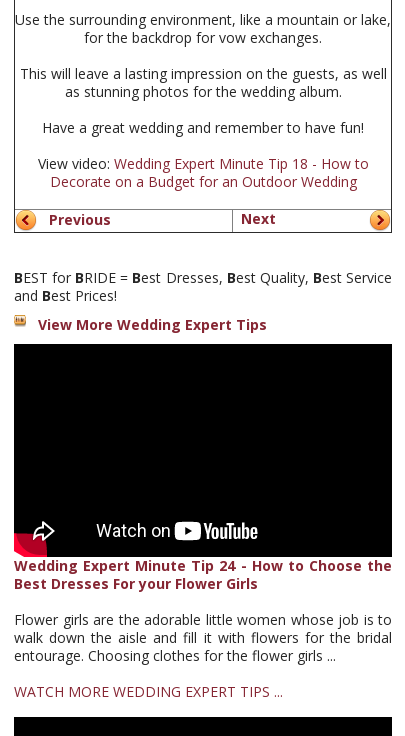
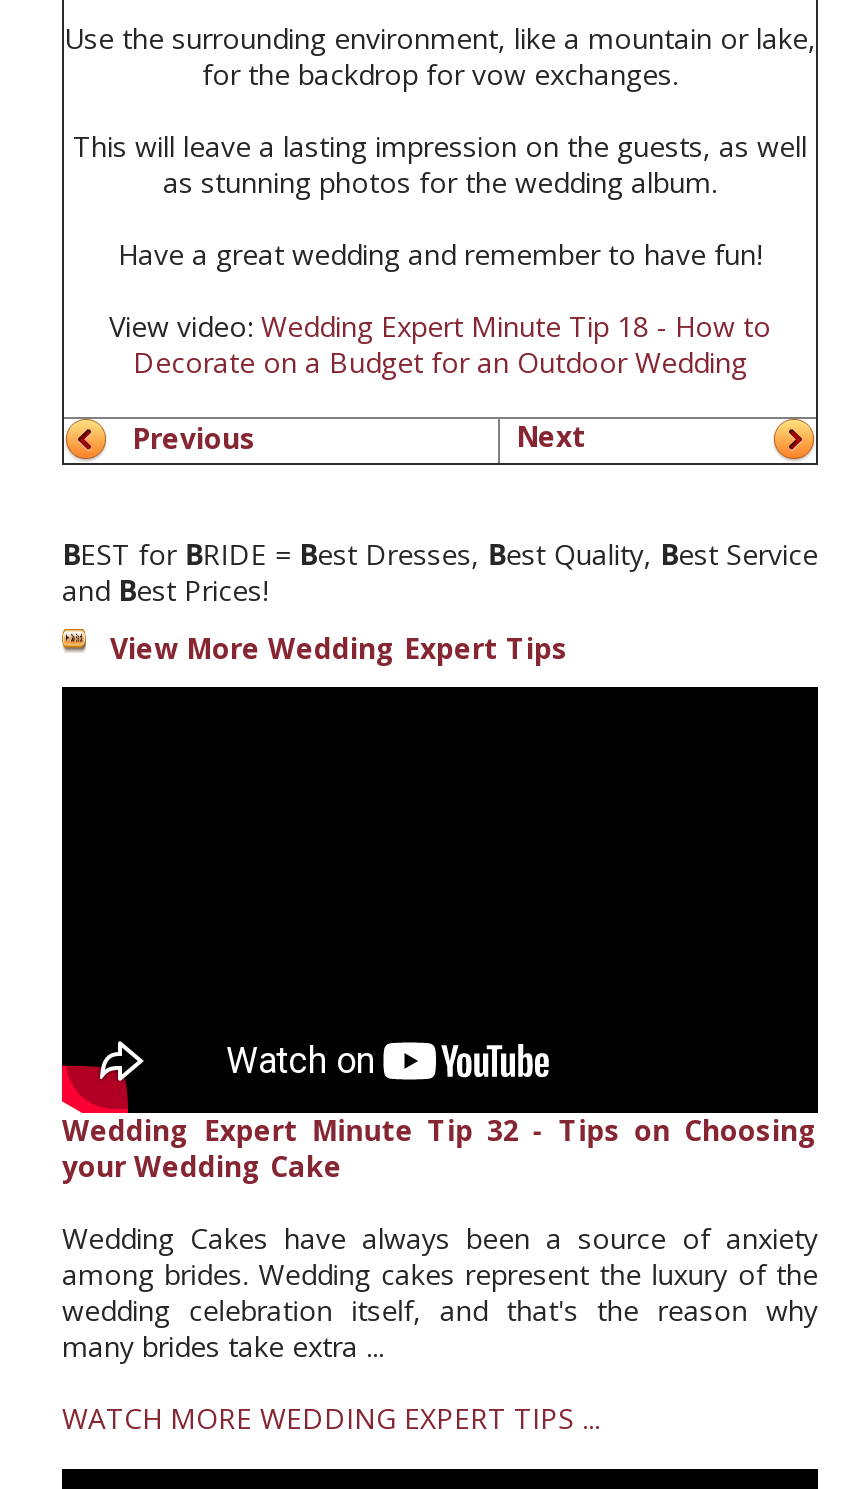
[14,556,392,593] Wedding Expert Minute Tip 24 - How to Choose the | Best Dresses For your Flower Girls -> [62,1111,818,1185] Wedding Expert Minute Tip 32 - Tips on Choosing | your Wedding Cake
[14,610,392,665] Flower girls are the adorable little women whose job is to | walk down the aisle and fill it with flowers for the bridal | entourage. Choosing clothes for the flower girls ... -> [62,1219,818,1365] Wedding Cakes have always been a source of anxiety | among brides. Wedding cakes represent the luxury of the | wedding celebration itself, and that's the reason why | many brides take extra ...

